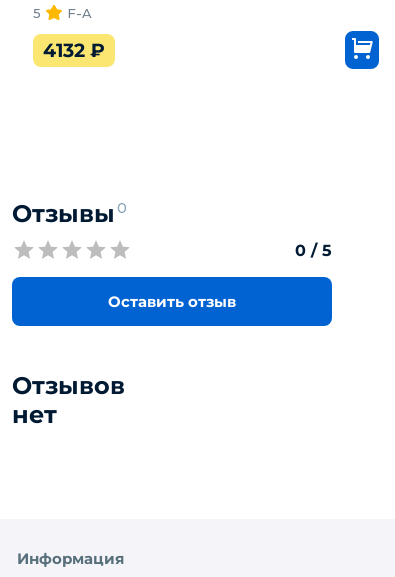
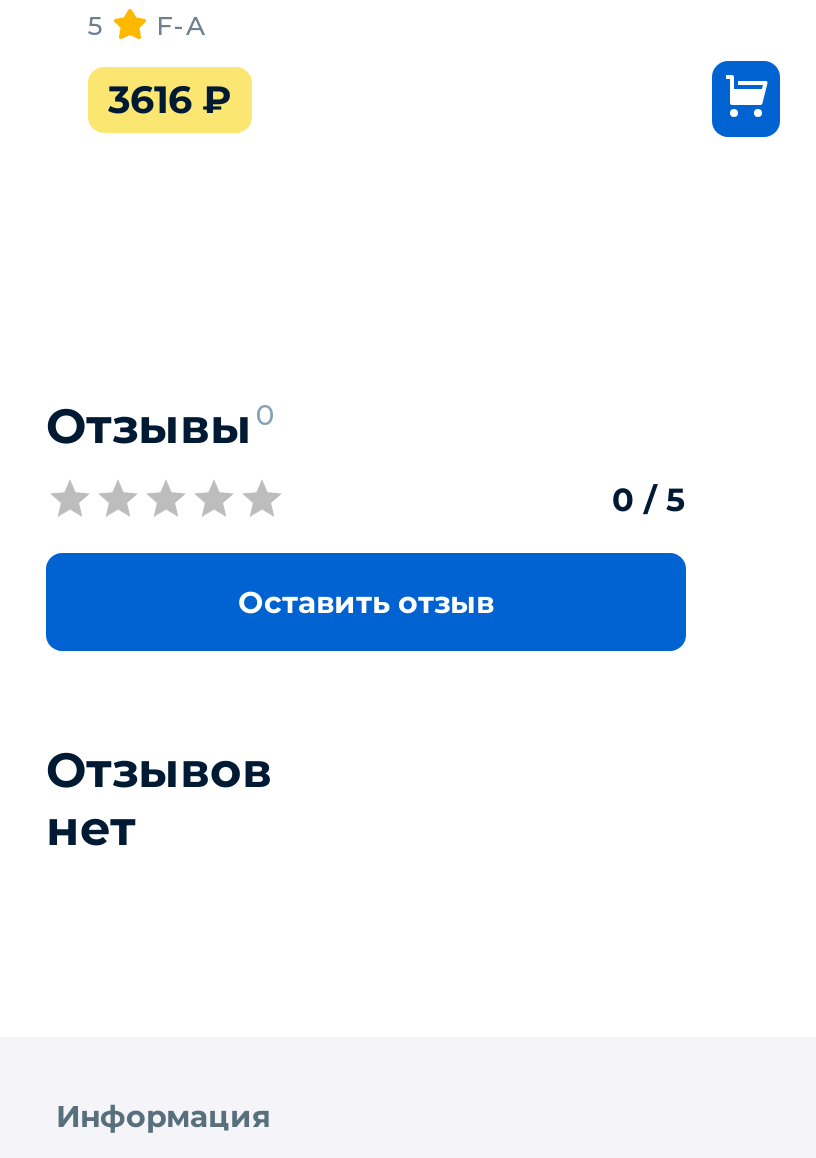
[43,38,105,61] 4132 ₽ -> [108,76,232,122] 3616 ₽

